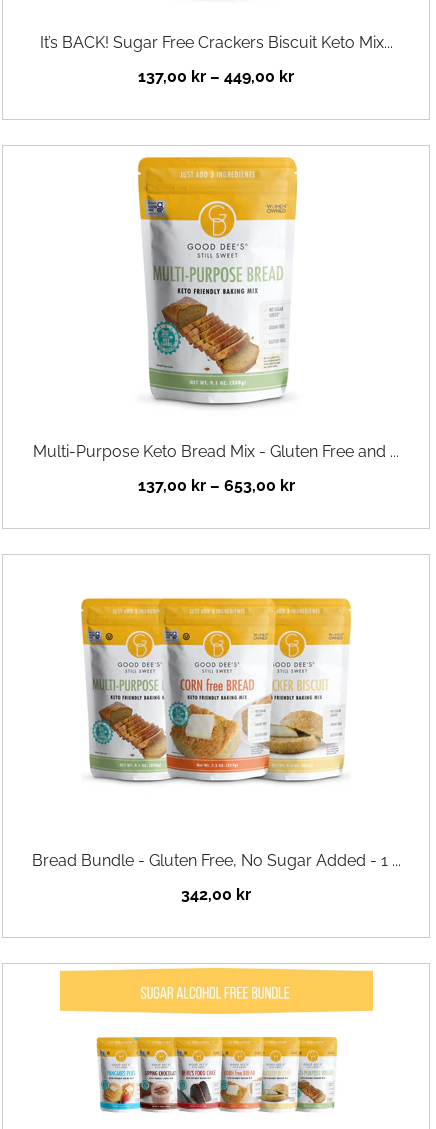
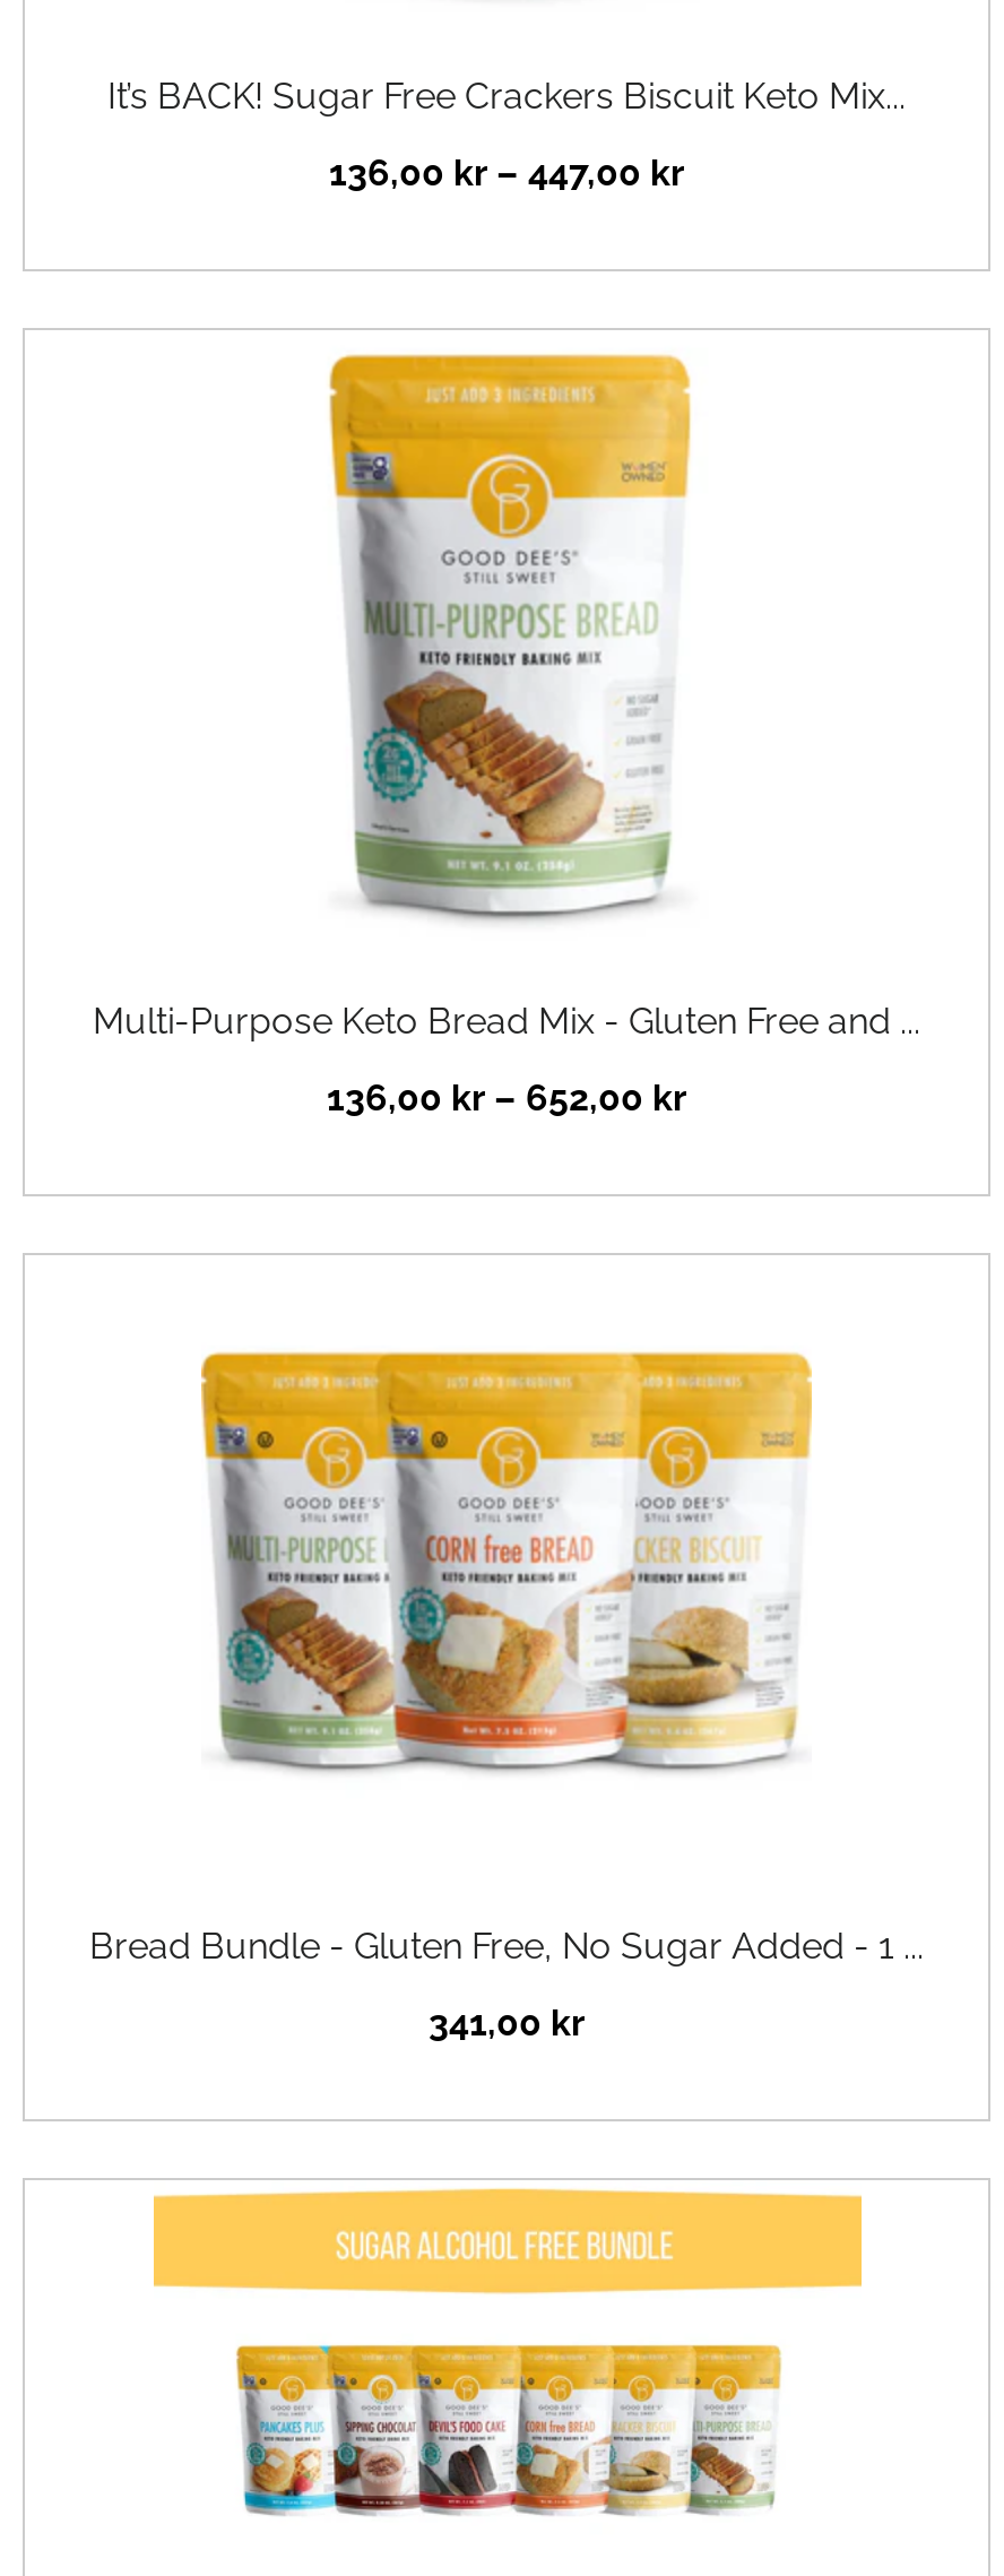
[138,67,294,86] 137,00 kr – 449,00 kr -> [329,152,684,195] 136,00 kr – 447,00 kr
[137,476,294,495] 137,00 kr – 653,00 kr -> [327,1077,686,1120] 136,00 kr – 652,00 kr
[181,885,251,904] 342,00 kr -> [429,2002,585,2045] 341,00 kr

